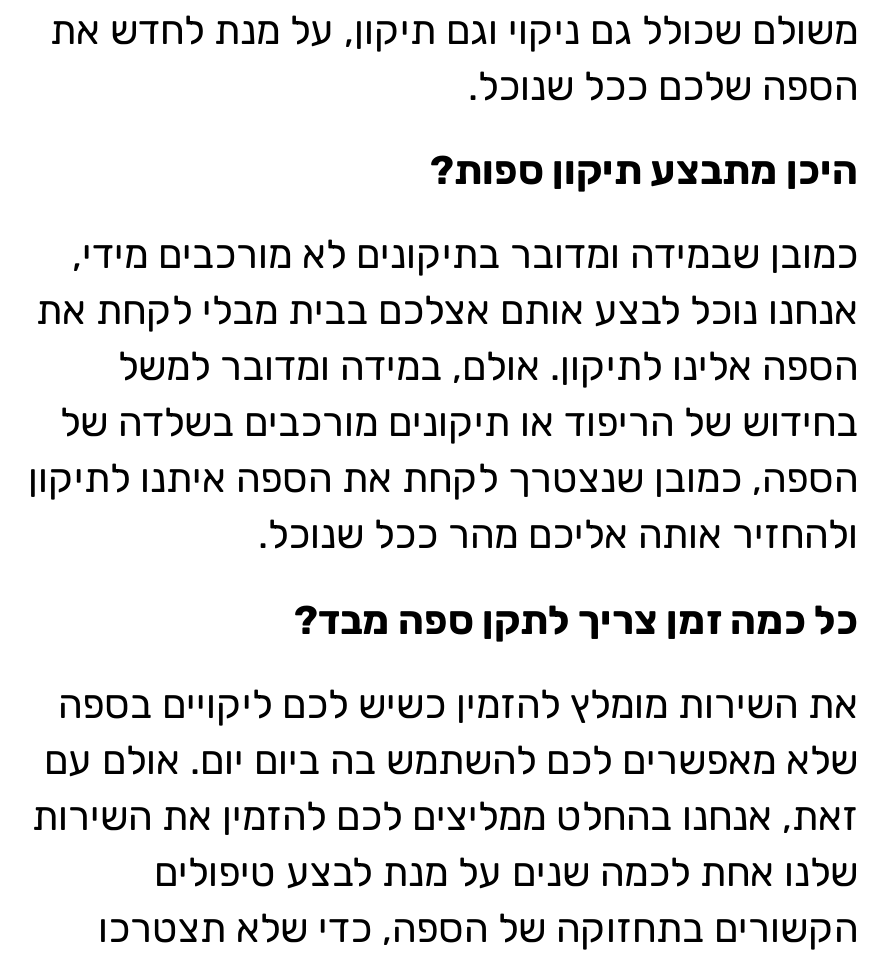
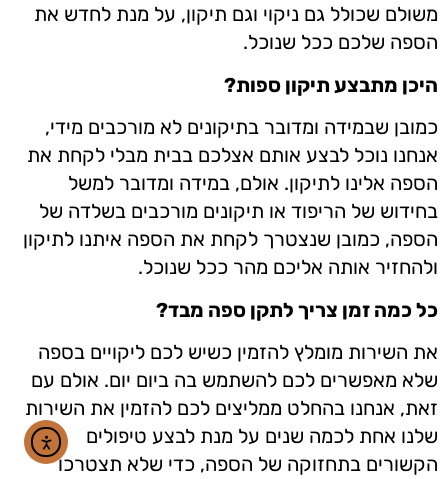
none -> [23,423,69,465] [image]

